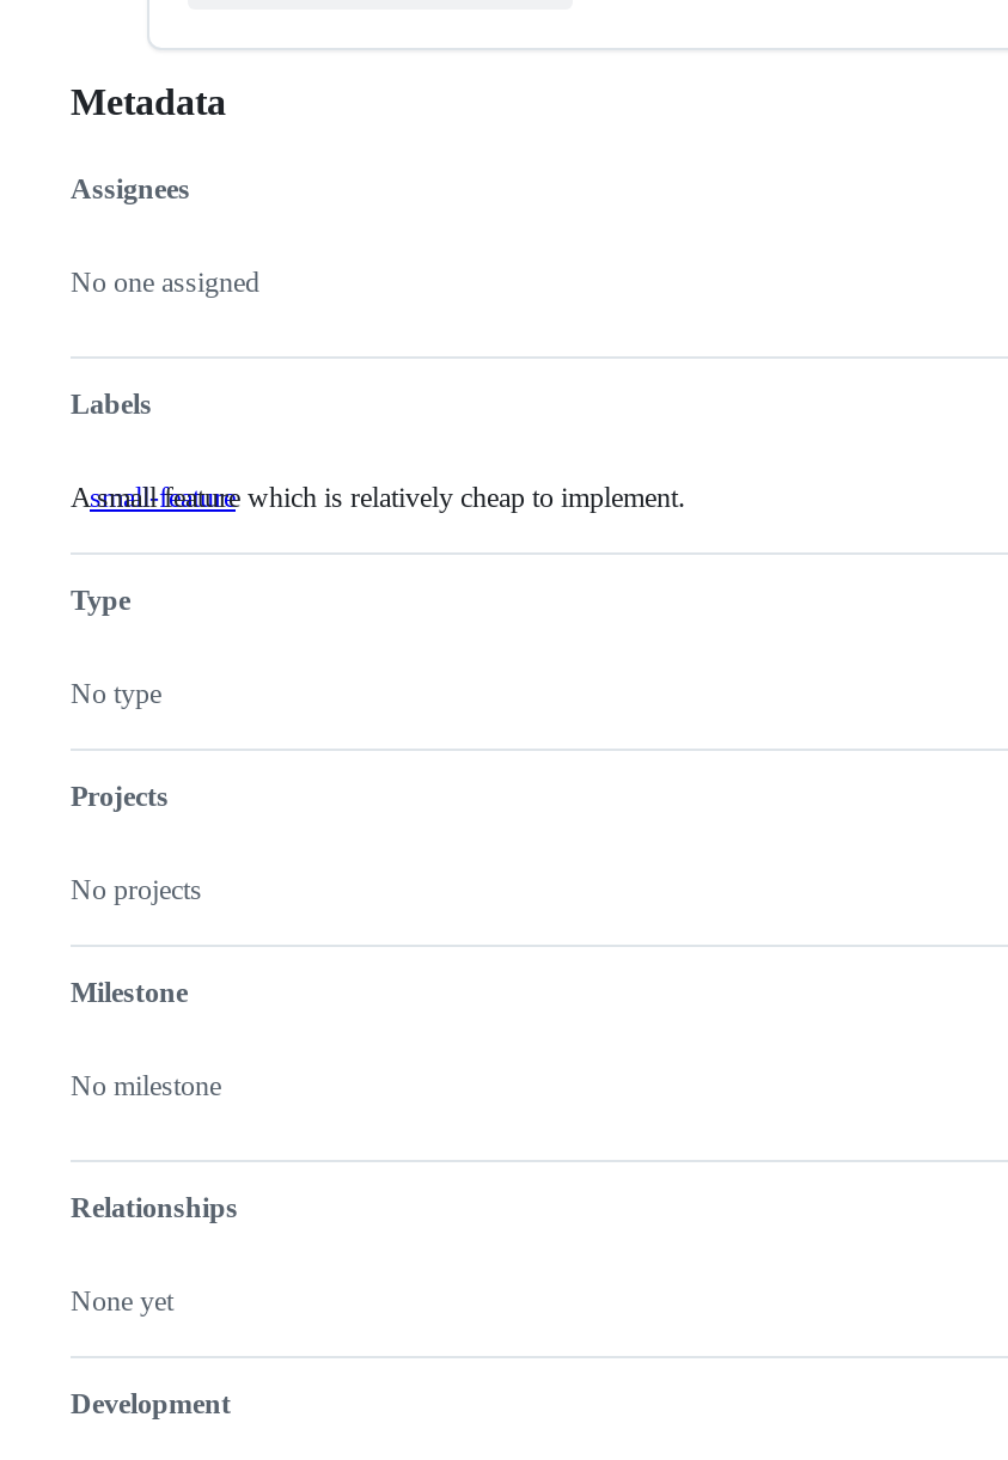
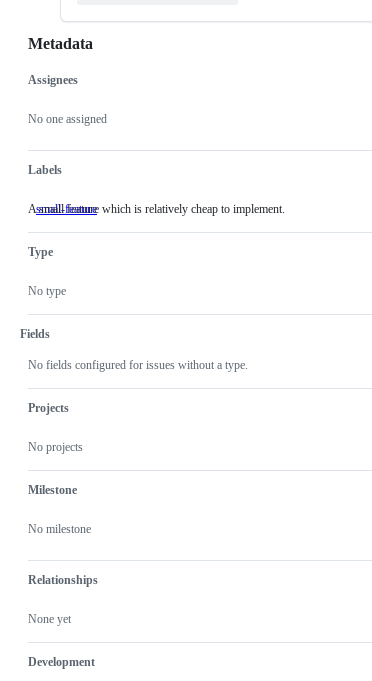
none -> [20,327,248,372] Fields | No fields configured for issues without a type.

